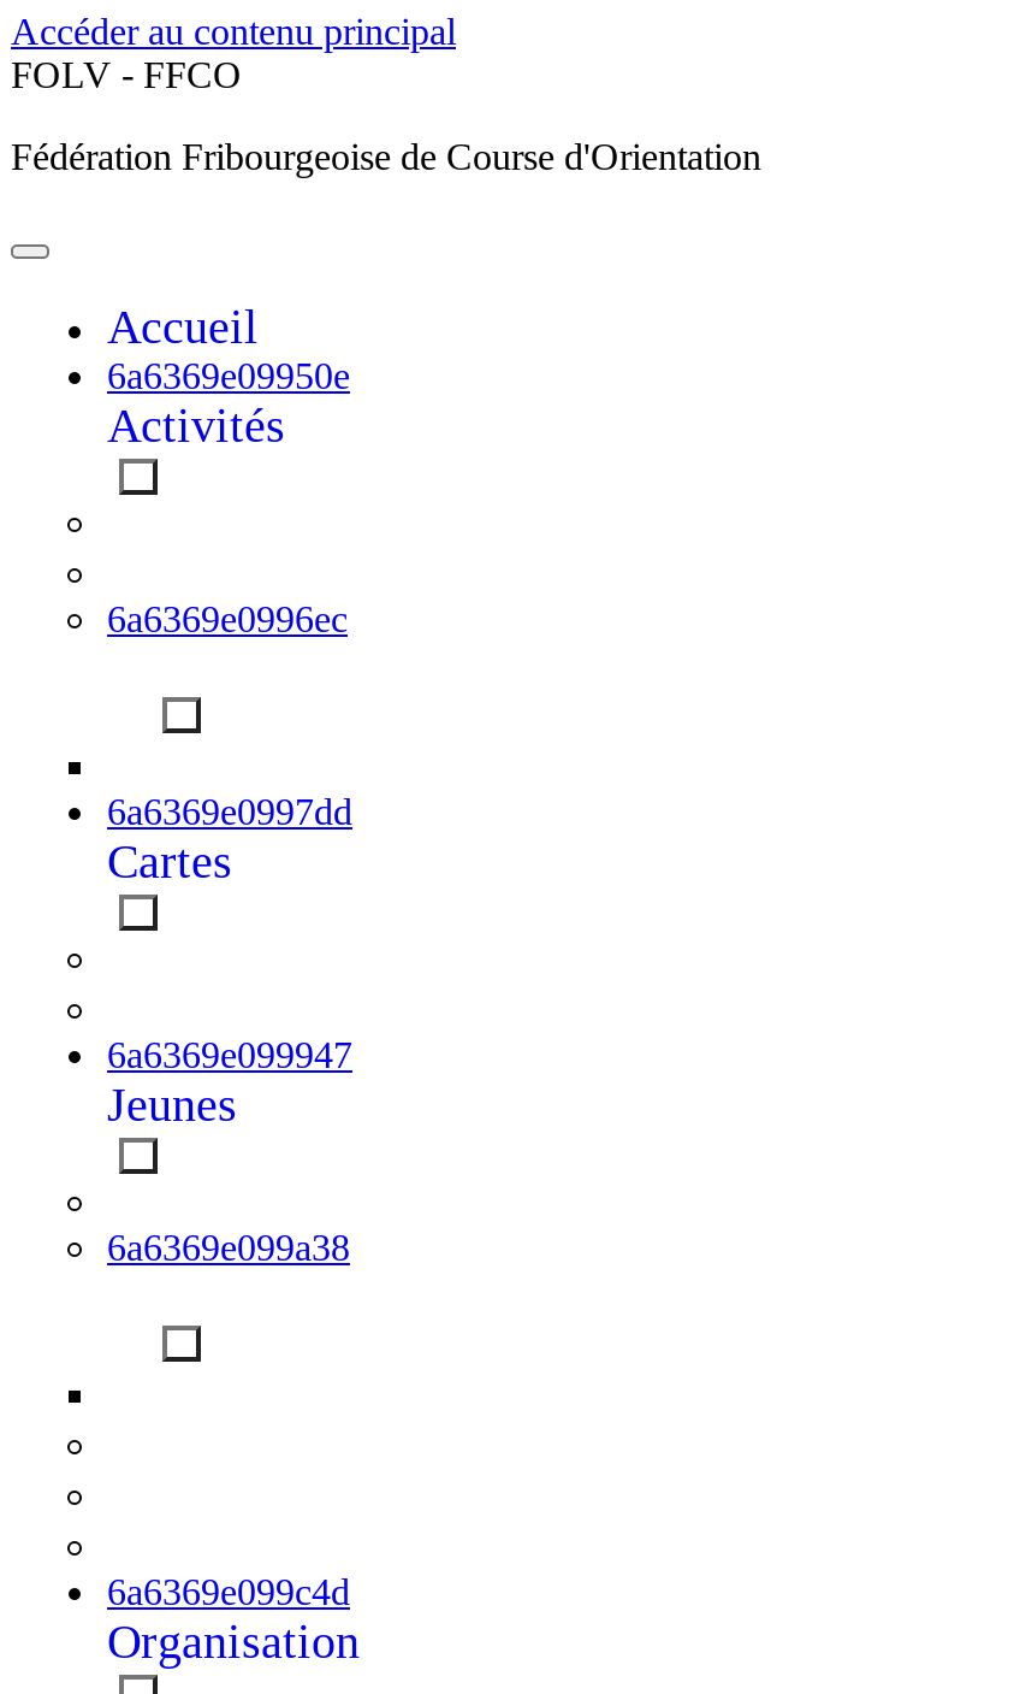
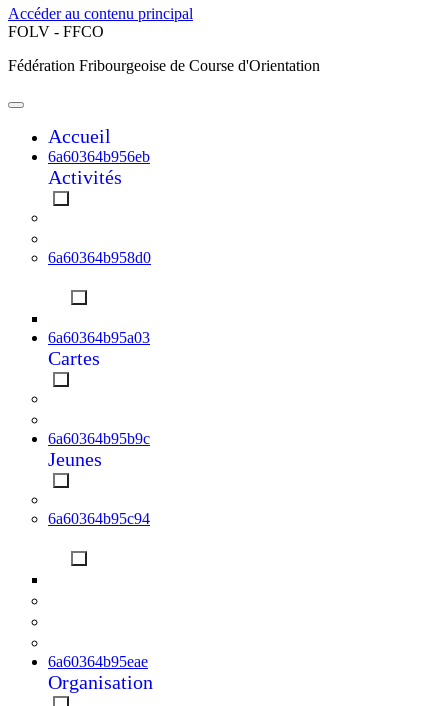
[107,355,350,396] 6a6369e09950e -> [48,148,150,165] 6a60364b956eb
[107,598,348,639] 6a6369e0996ec -> [48,249,151,266] 6a60364b958d0
[107,791,352,832] 6a6369e0997dd -> [48,329,150,346] 6a60364b95a03
[107,1034,352,1075] 6a6369e099947 -> [48,430,150,447] 6a60364b95b9c
[107,1227,350,1268] 6a6369e099a38 -> [48,510,150,527] 6a60364b95c94
[107,1571,350,1612] 6a6369e099c4d -> [48,653,148,670] 6a60364b95eae

